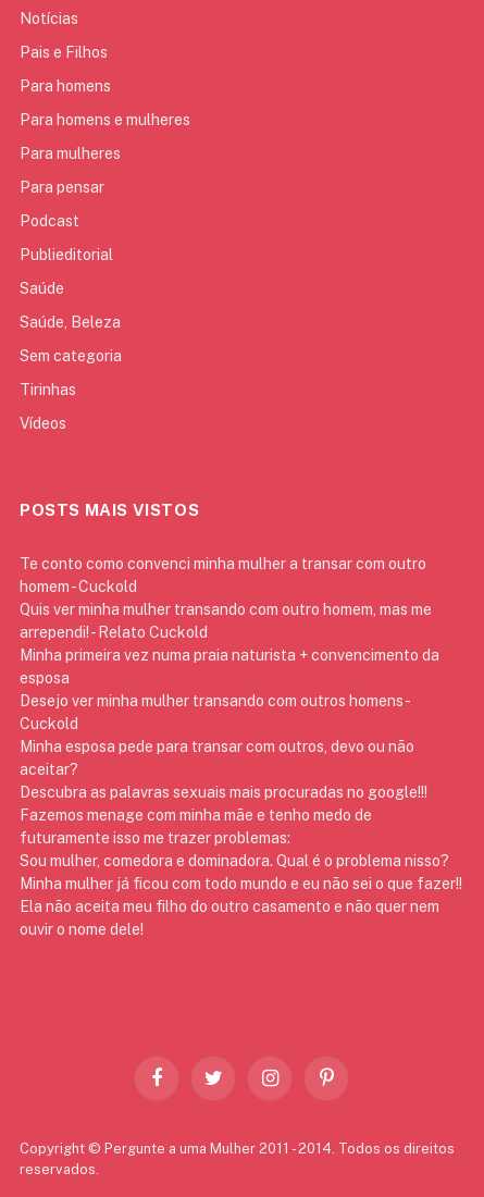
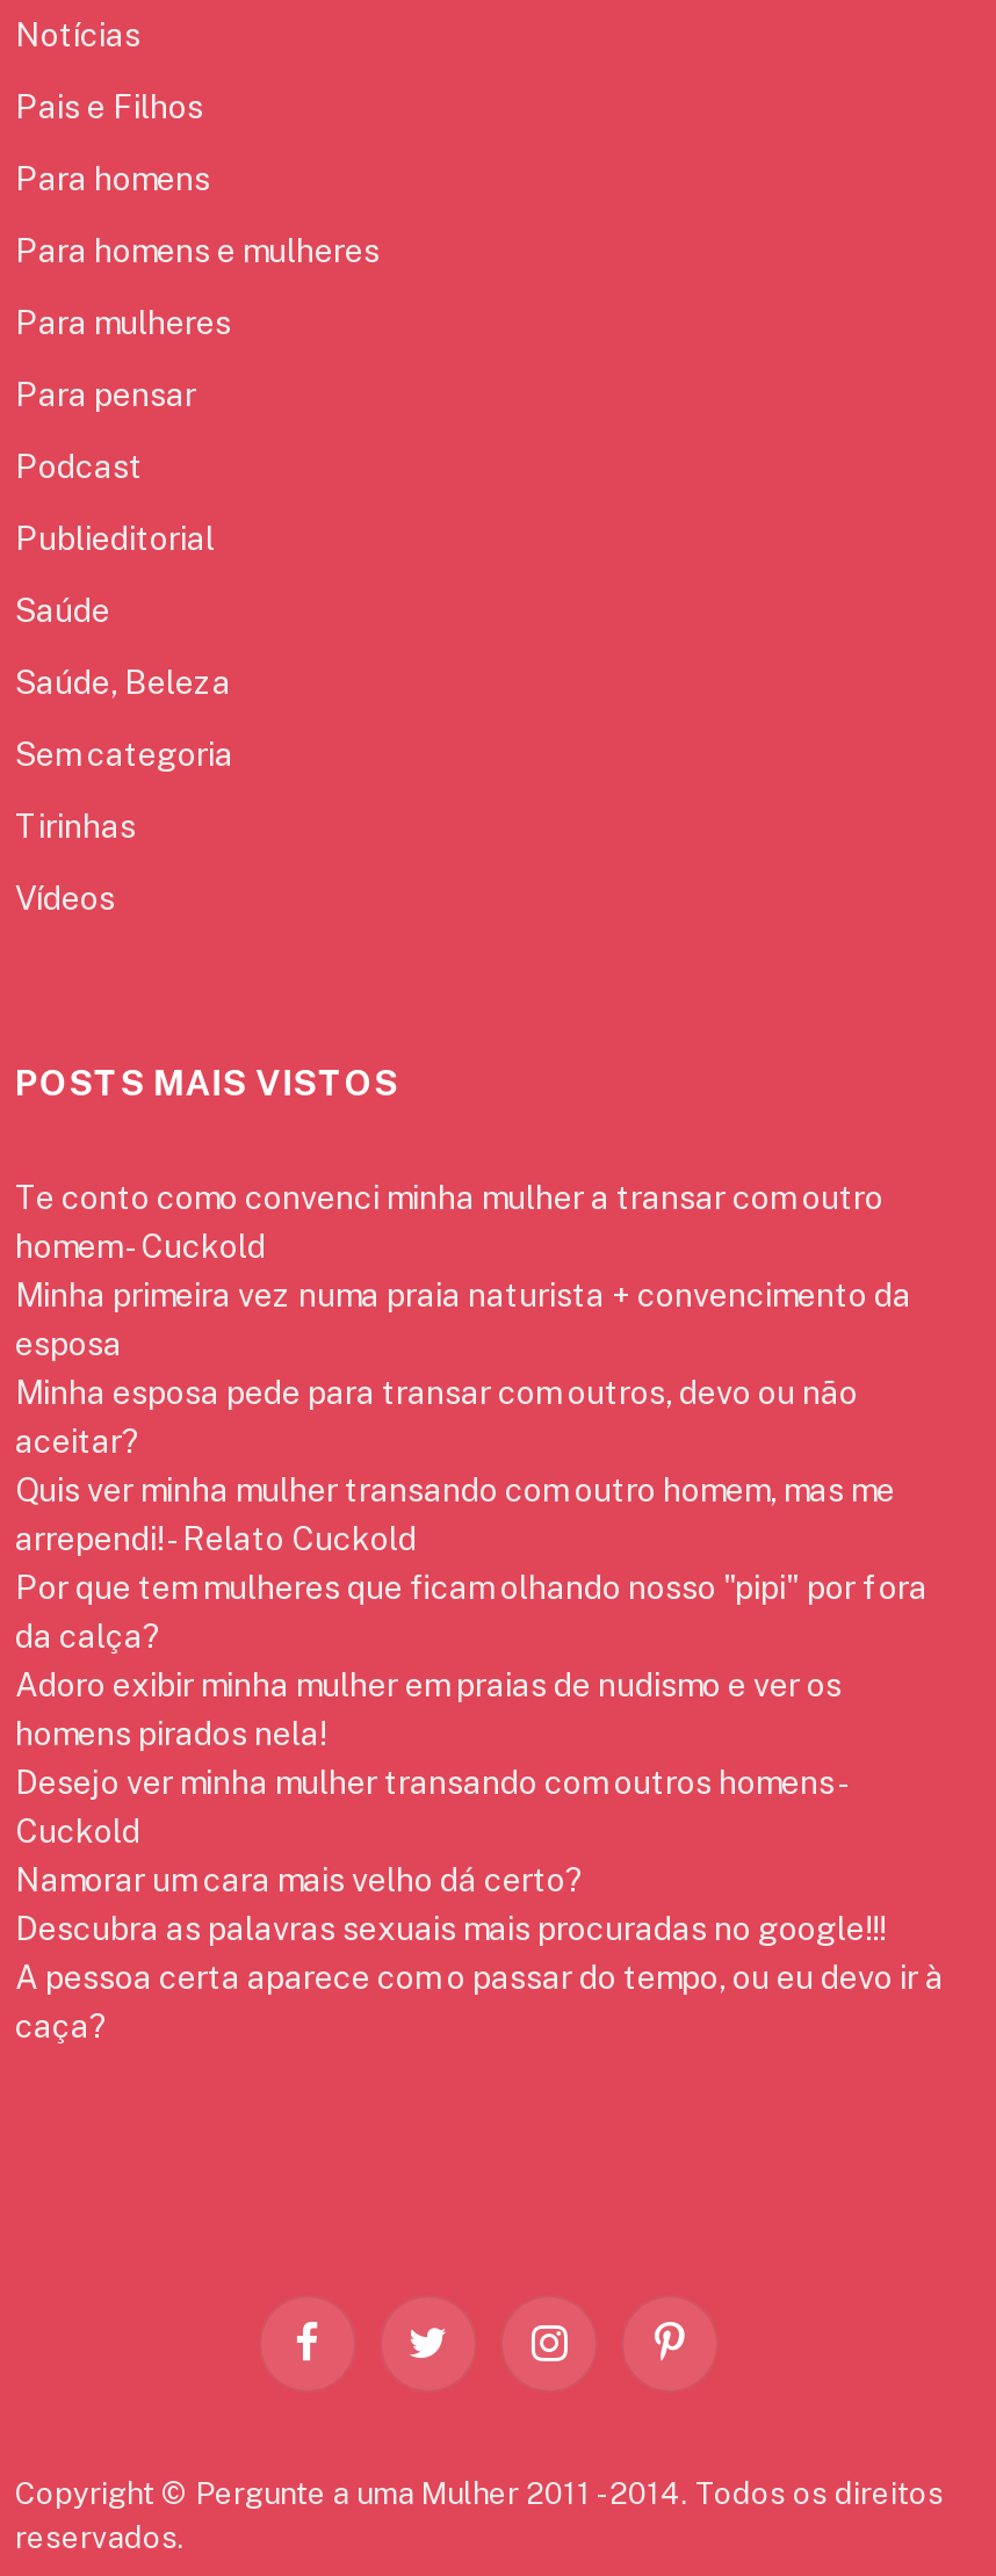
moved [20,600,432,640] -> [15,1471,895,1557]: Quis ver minha mulher transando com outro homem, mas me | arrependi! - Relato Cuckold
moved [20,646,439,686] -> [15,1276,911,1362]: Minha primeira vez numa praia naturista + convencimento da | esposa
none -> [15,1569,928,1752] Por que tem mulheres que ficam olhando nosso "pipi" por fora | da calça? | Adoro exibir minha mulher em praias de nudismo e ver os | homens pirados nela!
moved [20,692,409,732] -> [15,1764,846,1850]: Desejo ver minha mulher transando com outros homens - | Cuckold
moved [20,737,414,778] -> [15,1374,858,1460]: Minha esposa pede para transar com outros, devo ou não | aceitar?
none -> [15,1861,584,1898] Namorar um cara mais velho dá certo?
moved [20,783,427,800] -> [15,1910,886,1947]: Descubra as palavras sexuais mais procuradas no google!!!
[20,806,462,937] Fazemos menage com minha mãe e tenho medo de | futuramente isso me trazer problemas: | Sou mulher, comedora e dominadora. Qual é o problema nisso? | Minha mulher já ficou com todo mundo e eu não sei o que fazer!! | Ela não aceita meu filho do outro casamento e não quer nem | ouvir o nome dele! -> [15,1959,944,2045] A pessoa certa aparece com o passar do tempo, ou eu devo ir à | caça?

